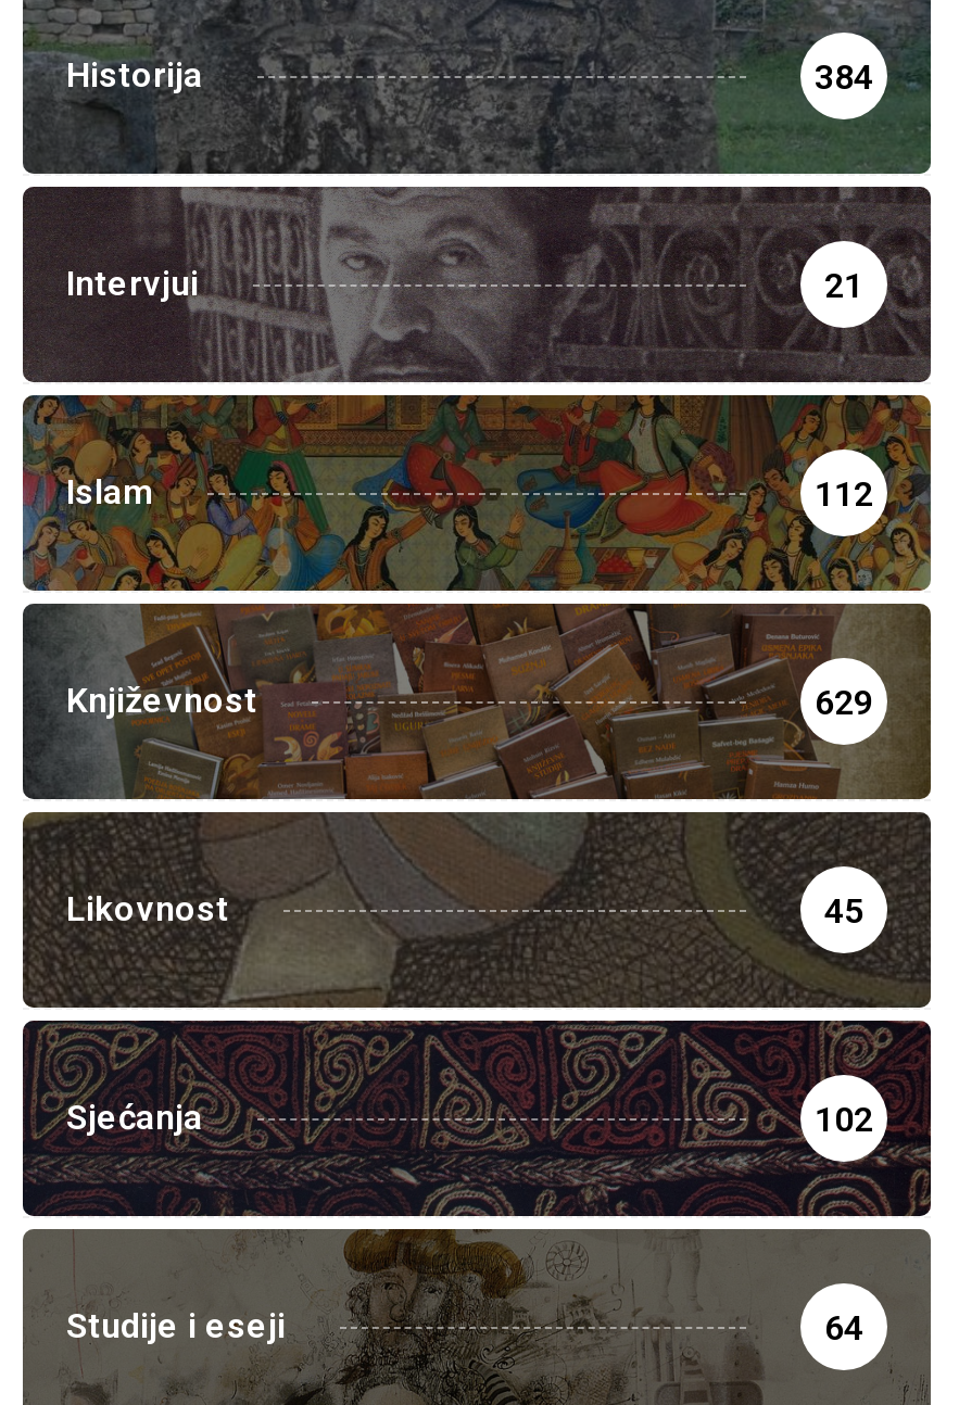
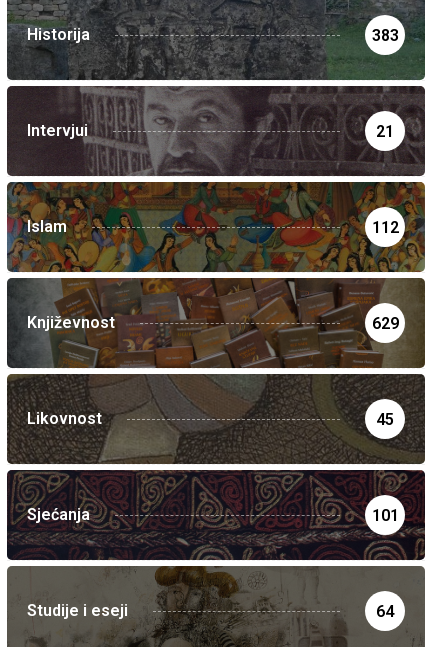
[815,57,873,99] 384 -> [371,26,398,45] 383
[815,1100,873,1141] 102 -> [371,506,398,525] 101

